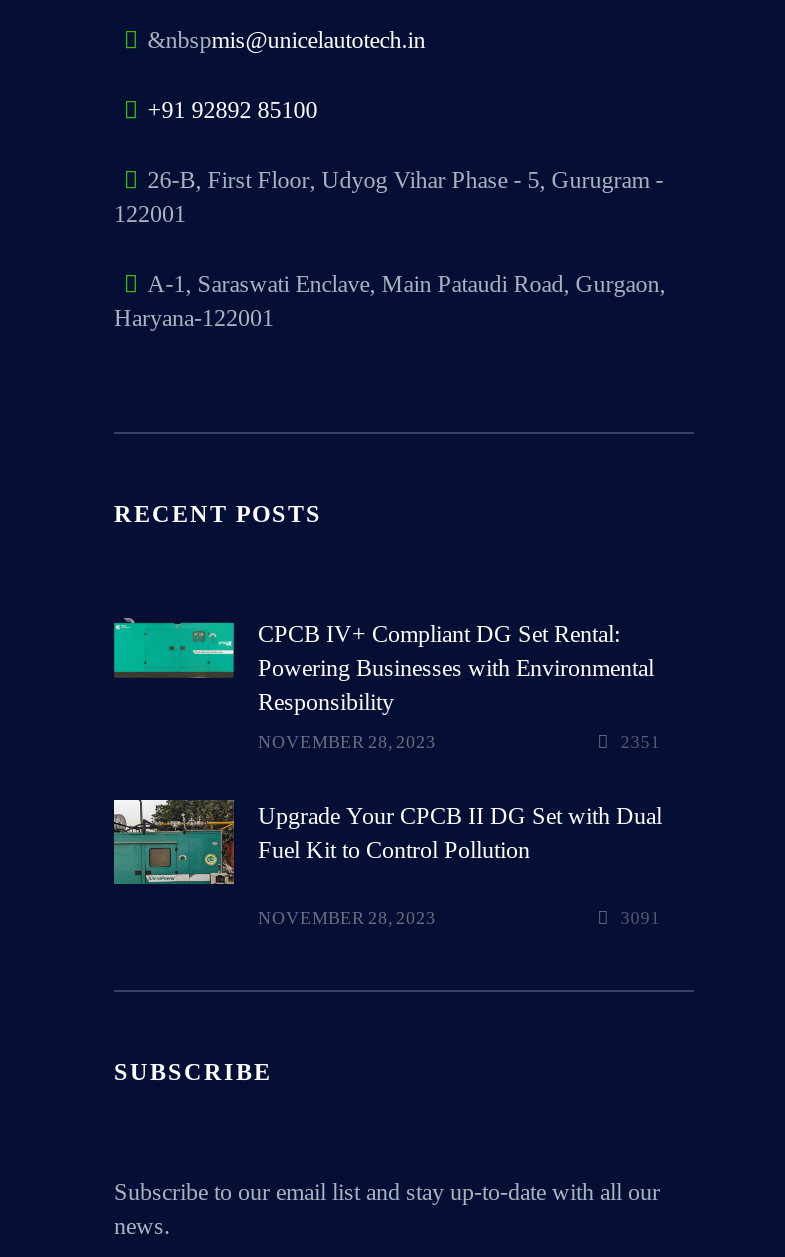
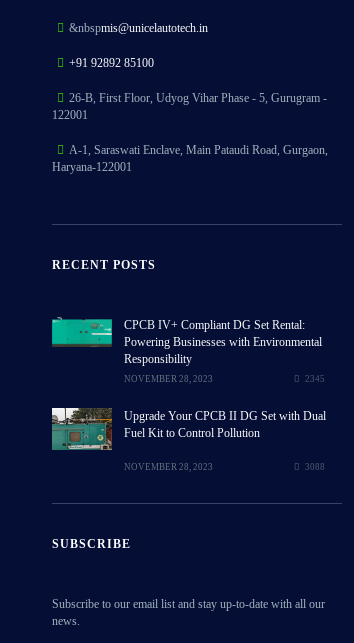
[620,733,660,753] 2351 -> [305,374,325,384] 2345
[620,907,660,927] 3091 -> [305,462,325,472] 3088

